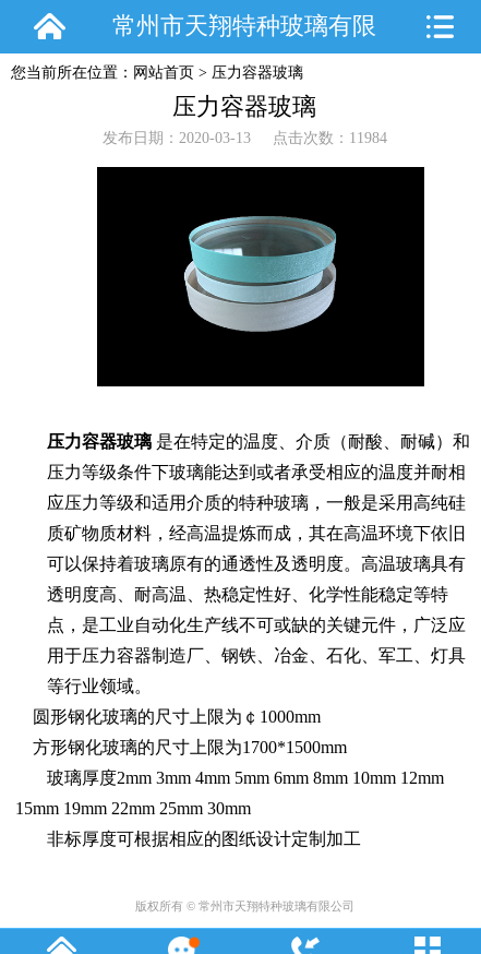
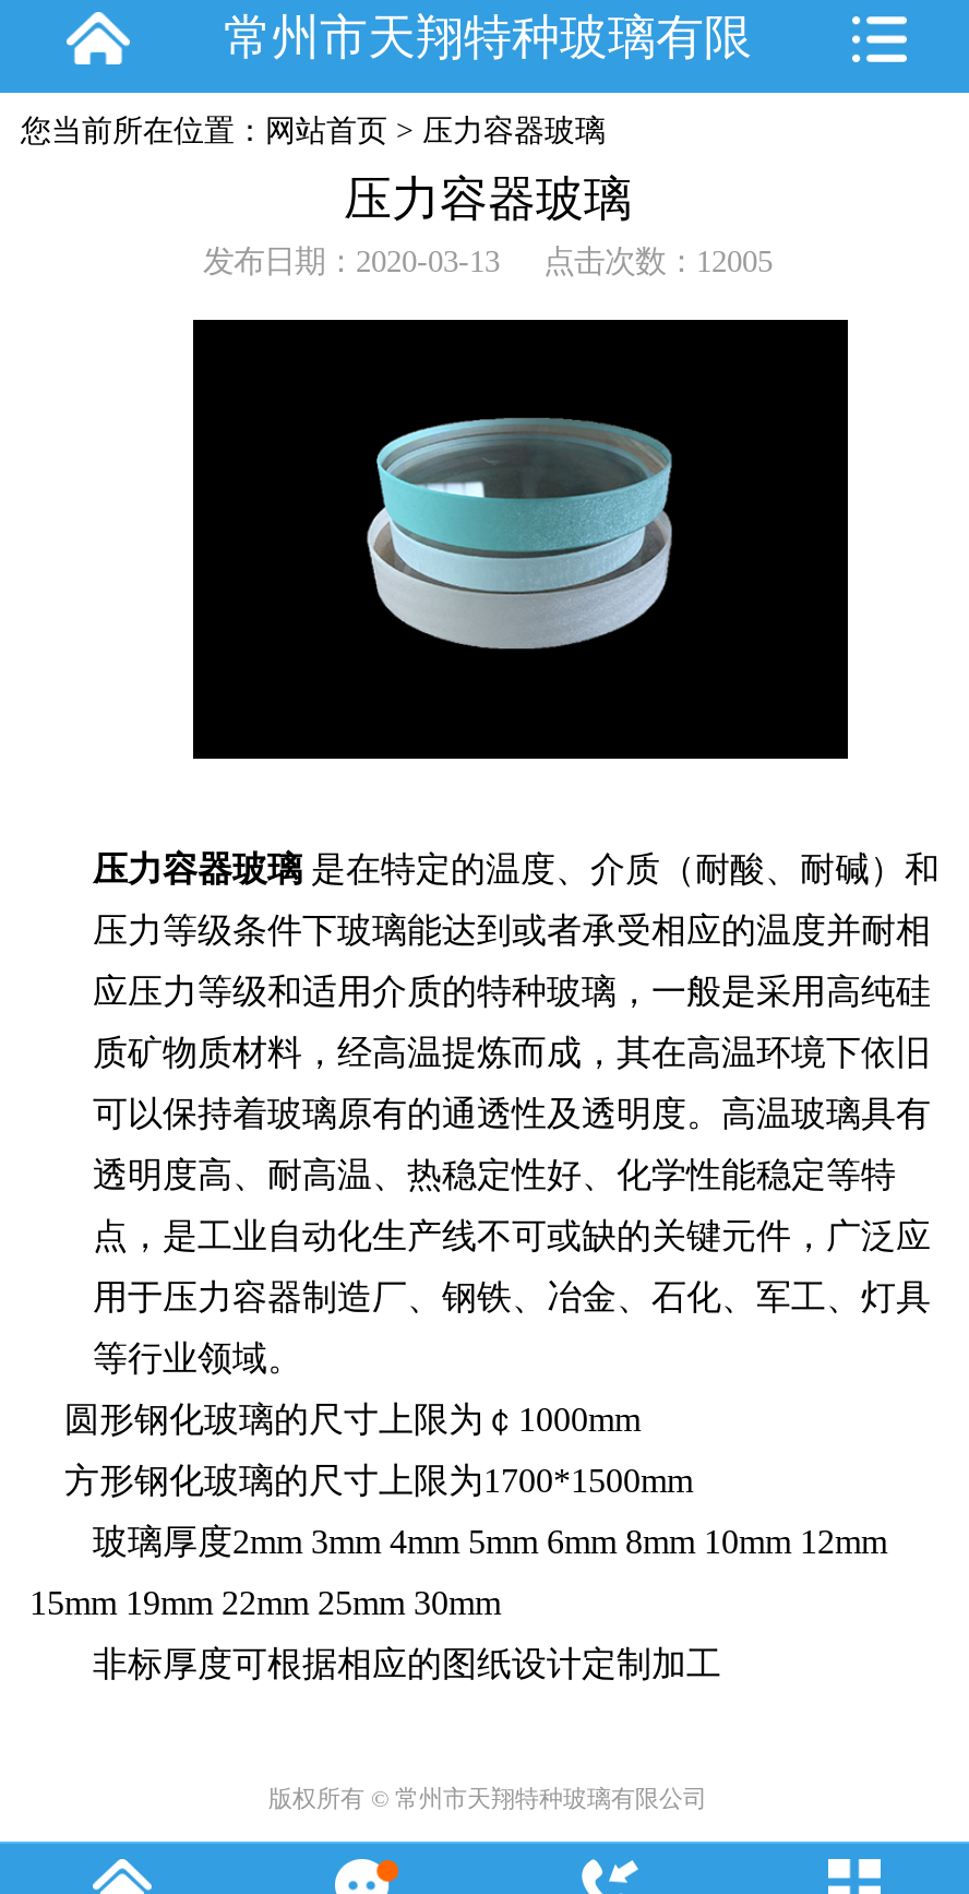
[102,129,387,146] 发布日期：2020-03-13 点击次数：11984 -> [203,243,773,278] 发布日期：2020-03-13 点击次数：12005

